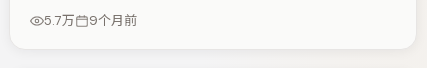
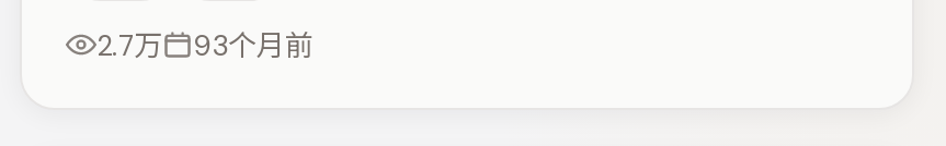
[44,12,75,29] 5.7万 -> [96,27,162,64] 2.7万
[89,12,137,29] 9个月前 -> [193,27,314,64] 93个月前

